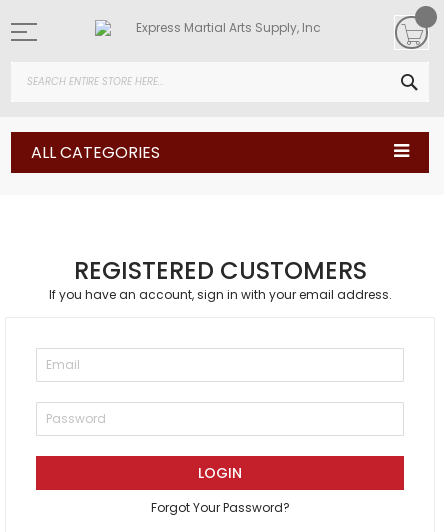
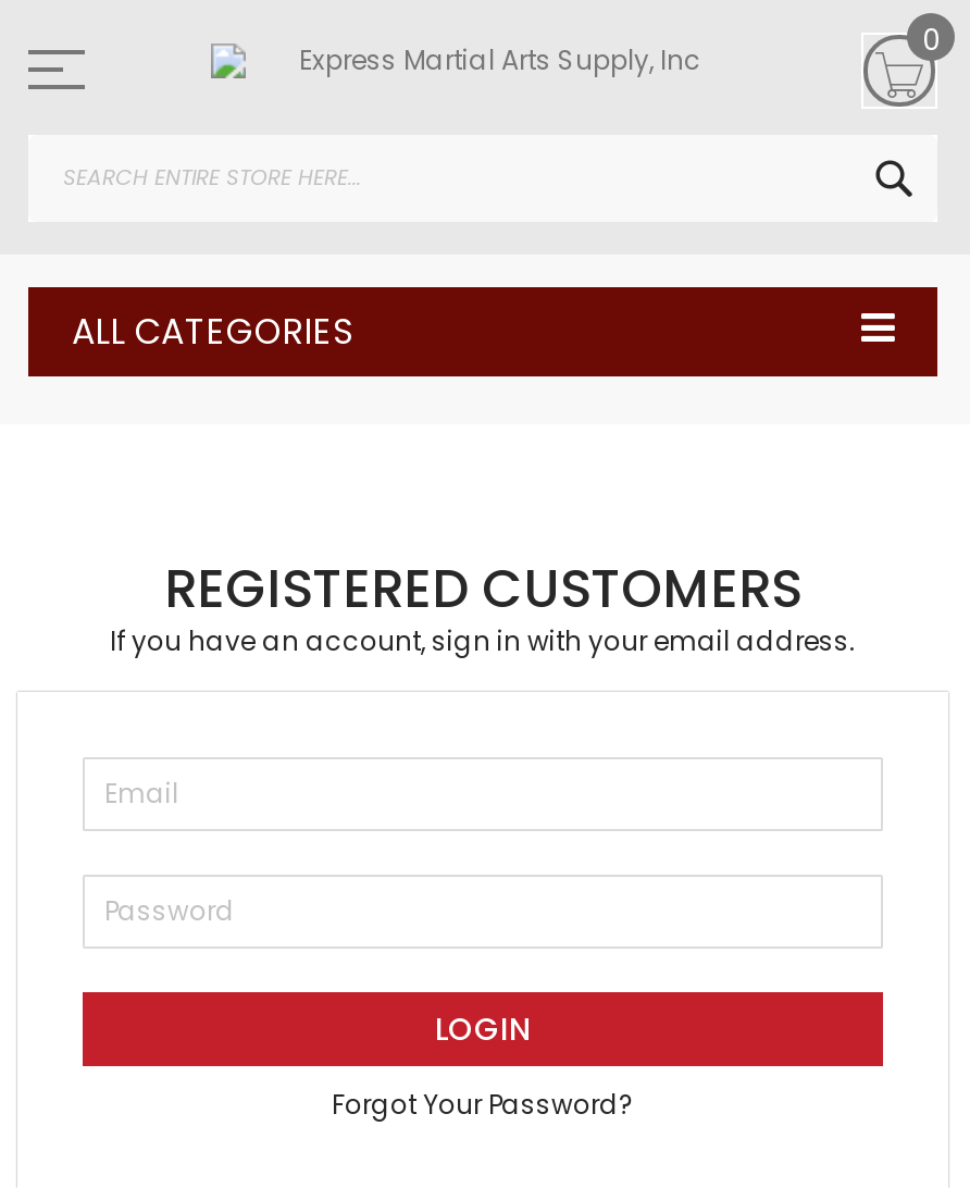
none -> [922,20,940,61] 0

